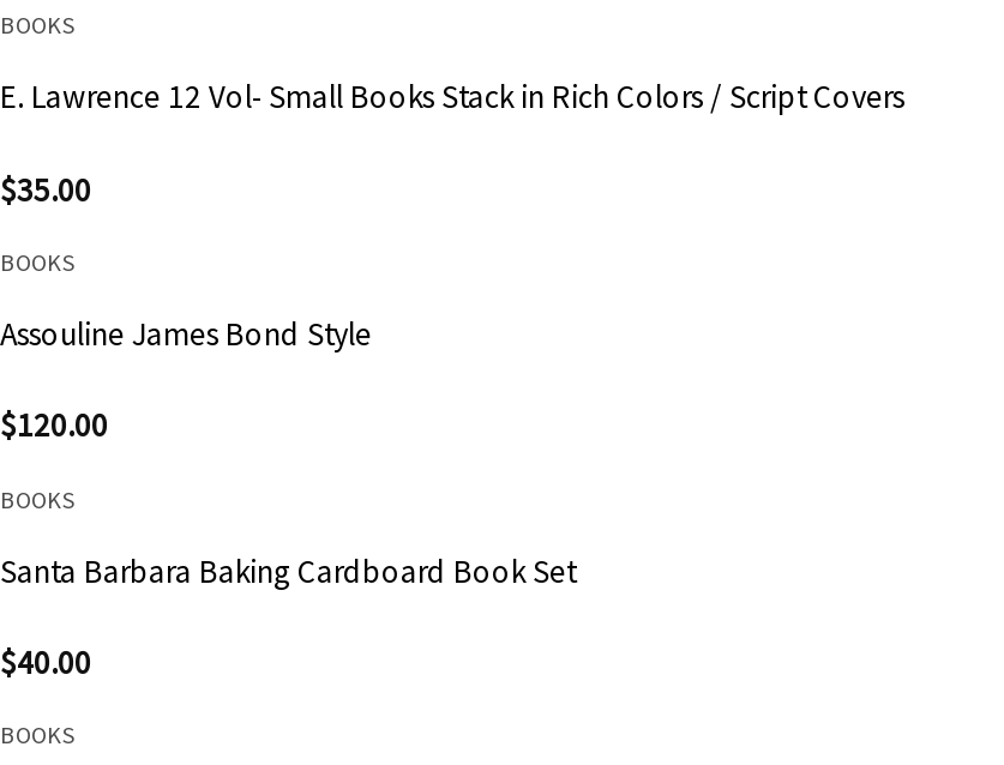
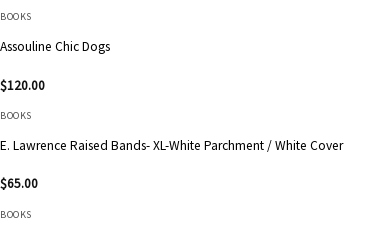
[0,78,904,355] E. Lawrence 12 Vol- Small Books Stack in Rich Colors / Script Covers | $35.00 | BOOKS | Assouline James Bond Style -> [0,38,110,55] Assouline Chic Dogs
[0,551,576,591] Santa Barbara Baking Cardboard Book Set -> [0,137,343,154] E. Lawrence Raised Bands- XL-White Parchment / White Cover
[0,643,91,684] $40.00 -> [0,175,38,192] $65.00

